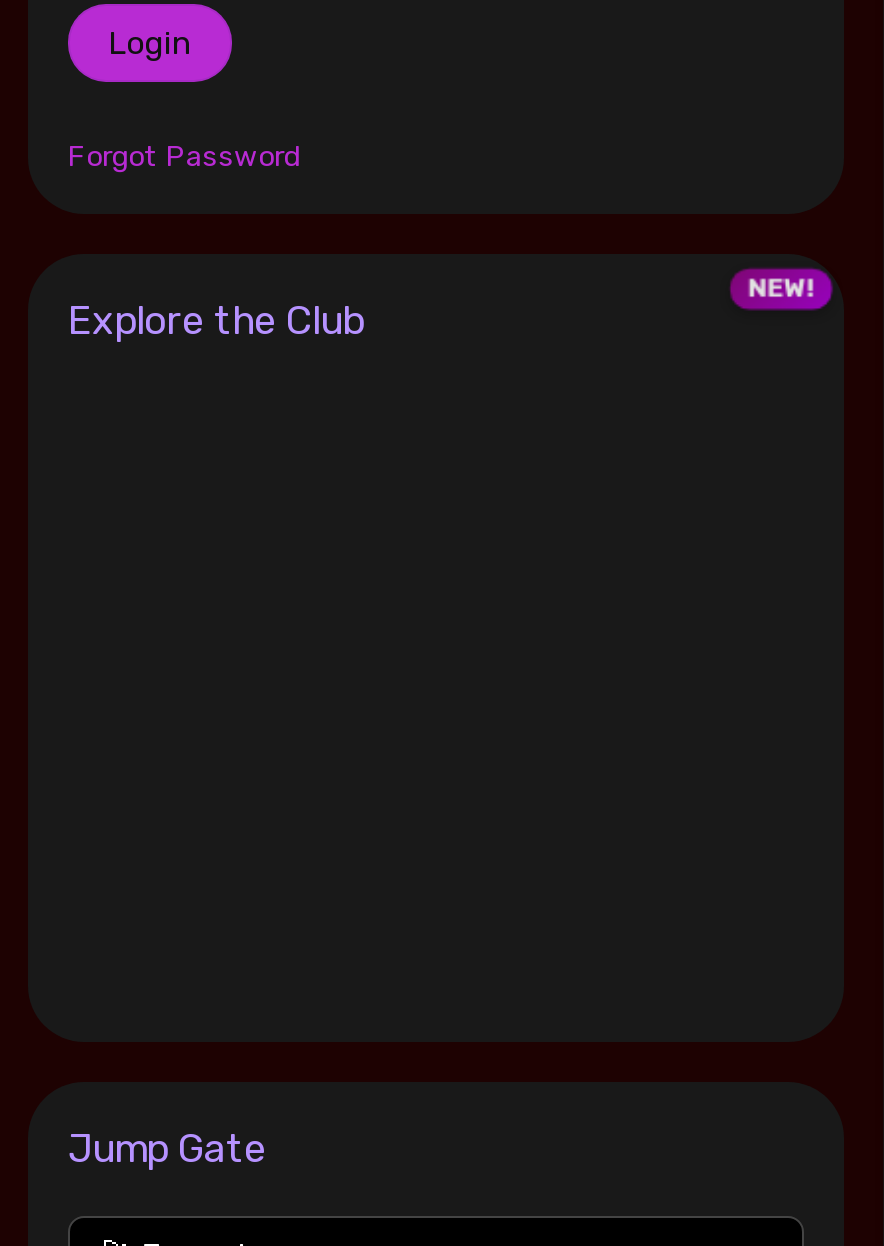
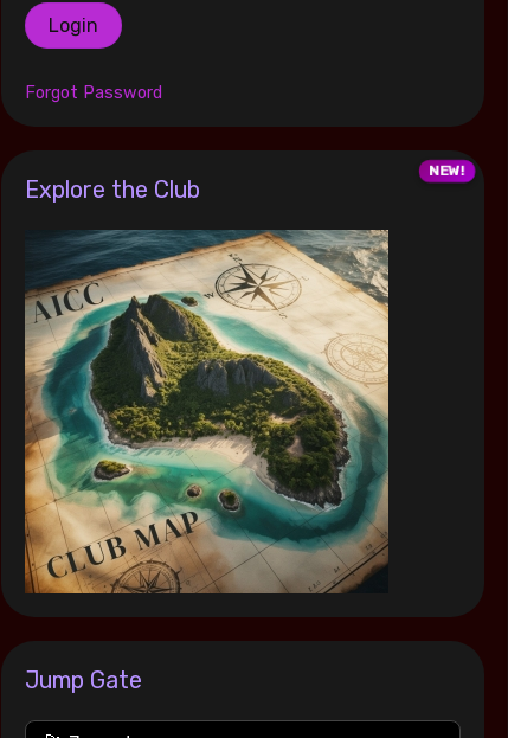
none -> [24,229,390,595] [image]

